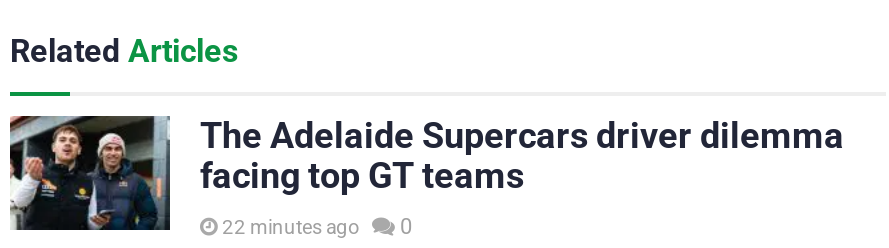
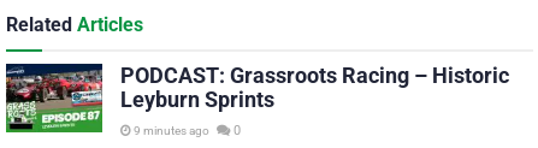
[8,113,844,232] [image] | The Adelaide Supercars driver dilemma | facing top GT teams -> [5,62,509,134] [image] | PODCAST: Grassroots Racing – Historic | Leyburn Sprints
[218,213,412,239] 22 minutes ago 0 -> [131,122,241,138] 9 minutes ago 0

